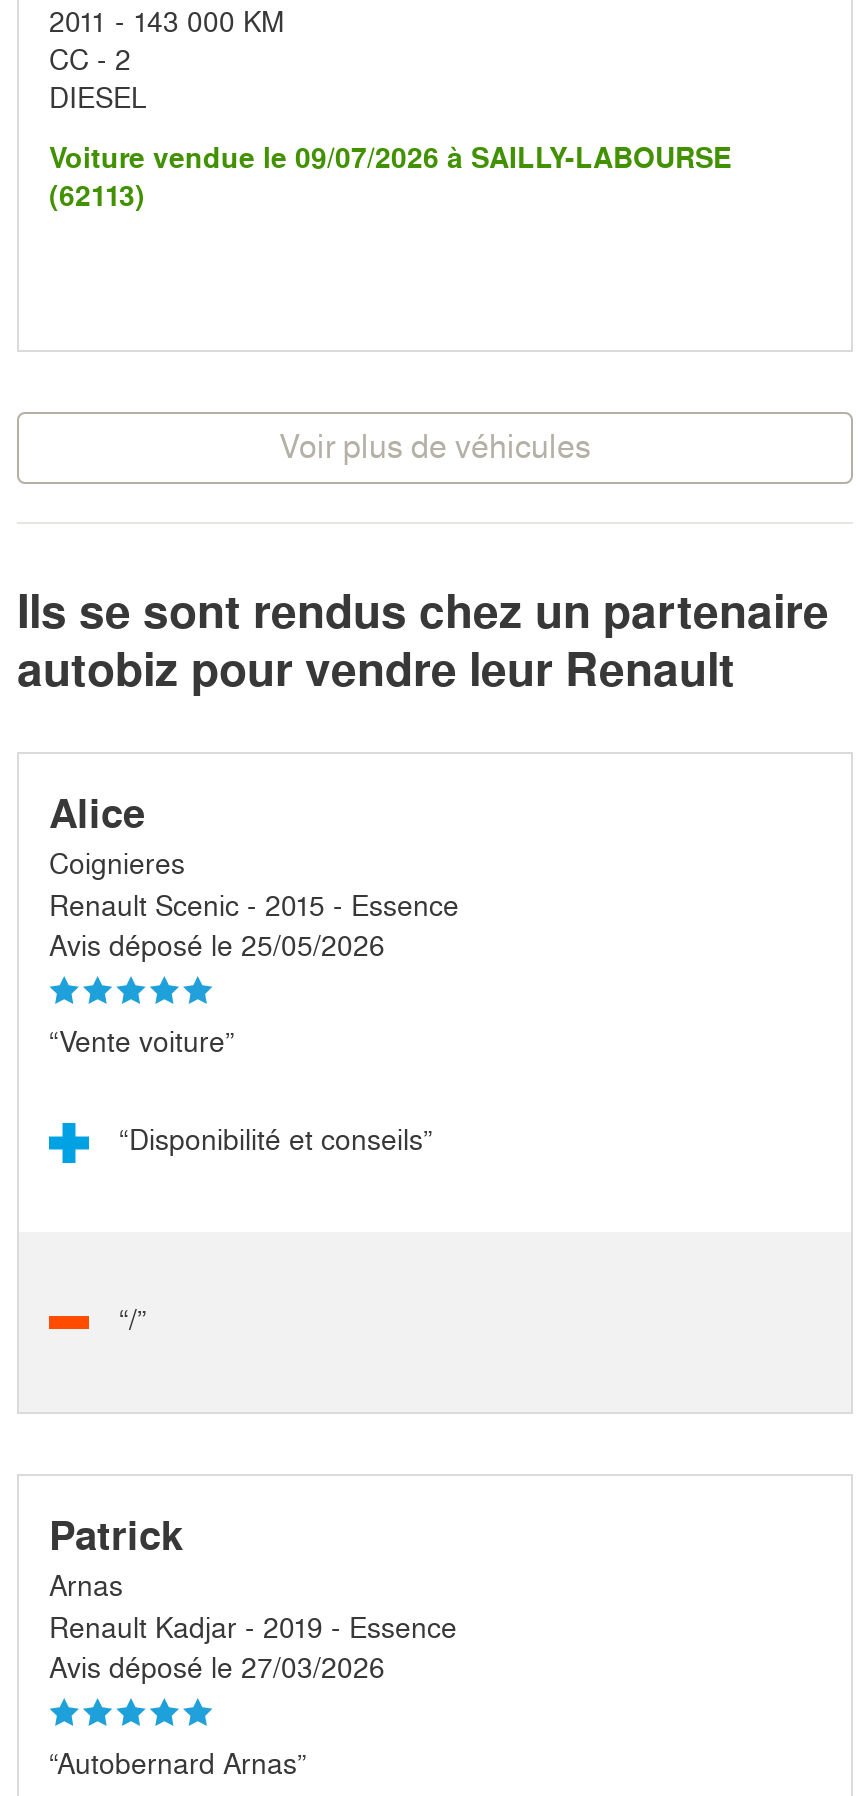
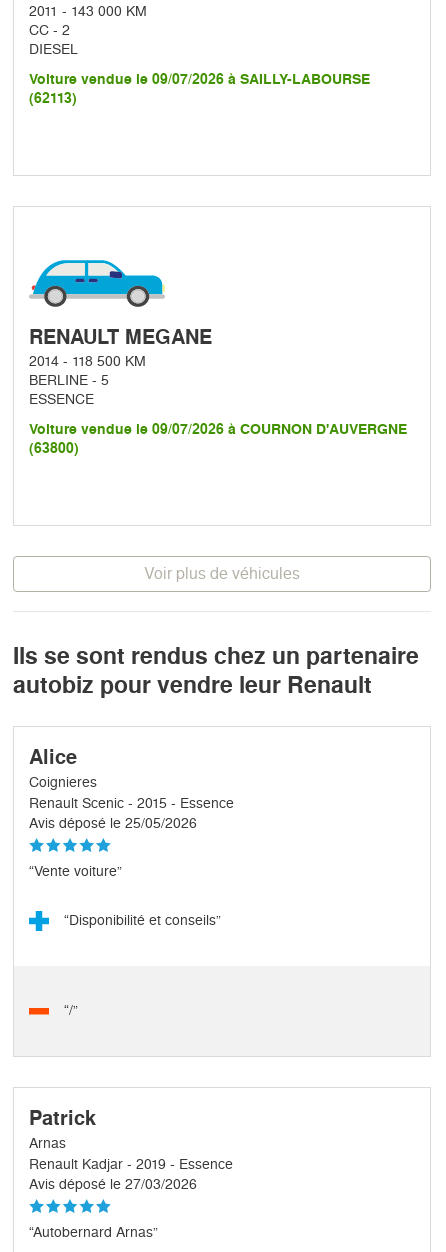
none -> [29,259,407,457] [image] | RENAULT MEGANE | 2014 - 118 500 KM | BERLINE - 5 | ESSENCE | Voiture vendue le 09/07/2026 à COURNON D'AUVERGNE | (63800)

